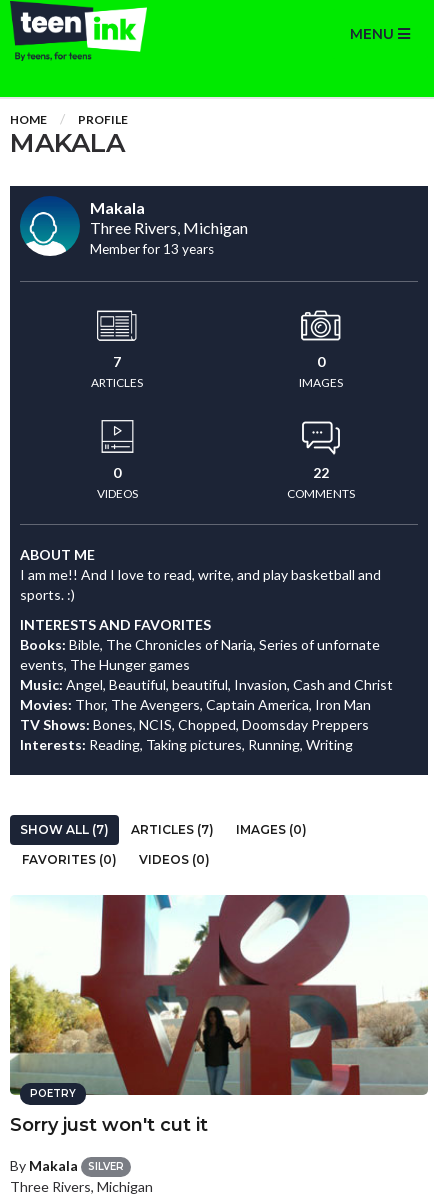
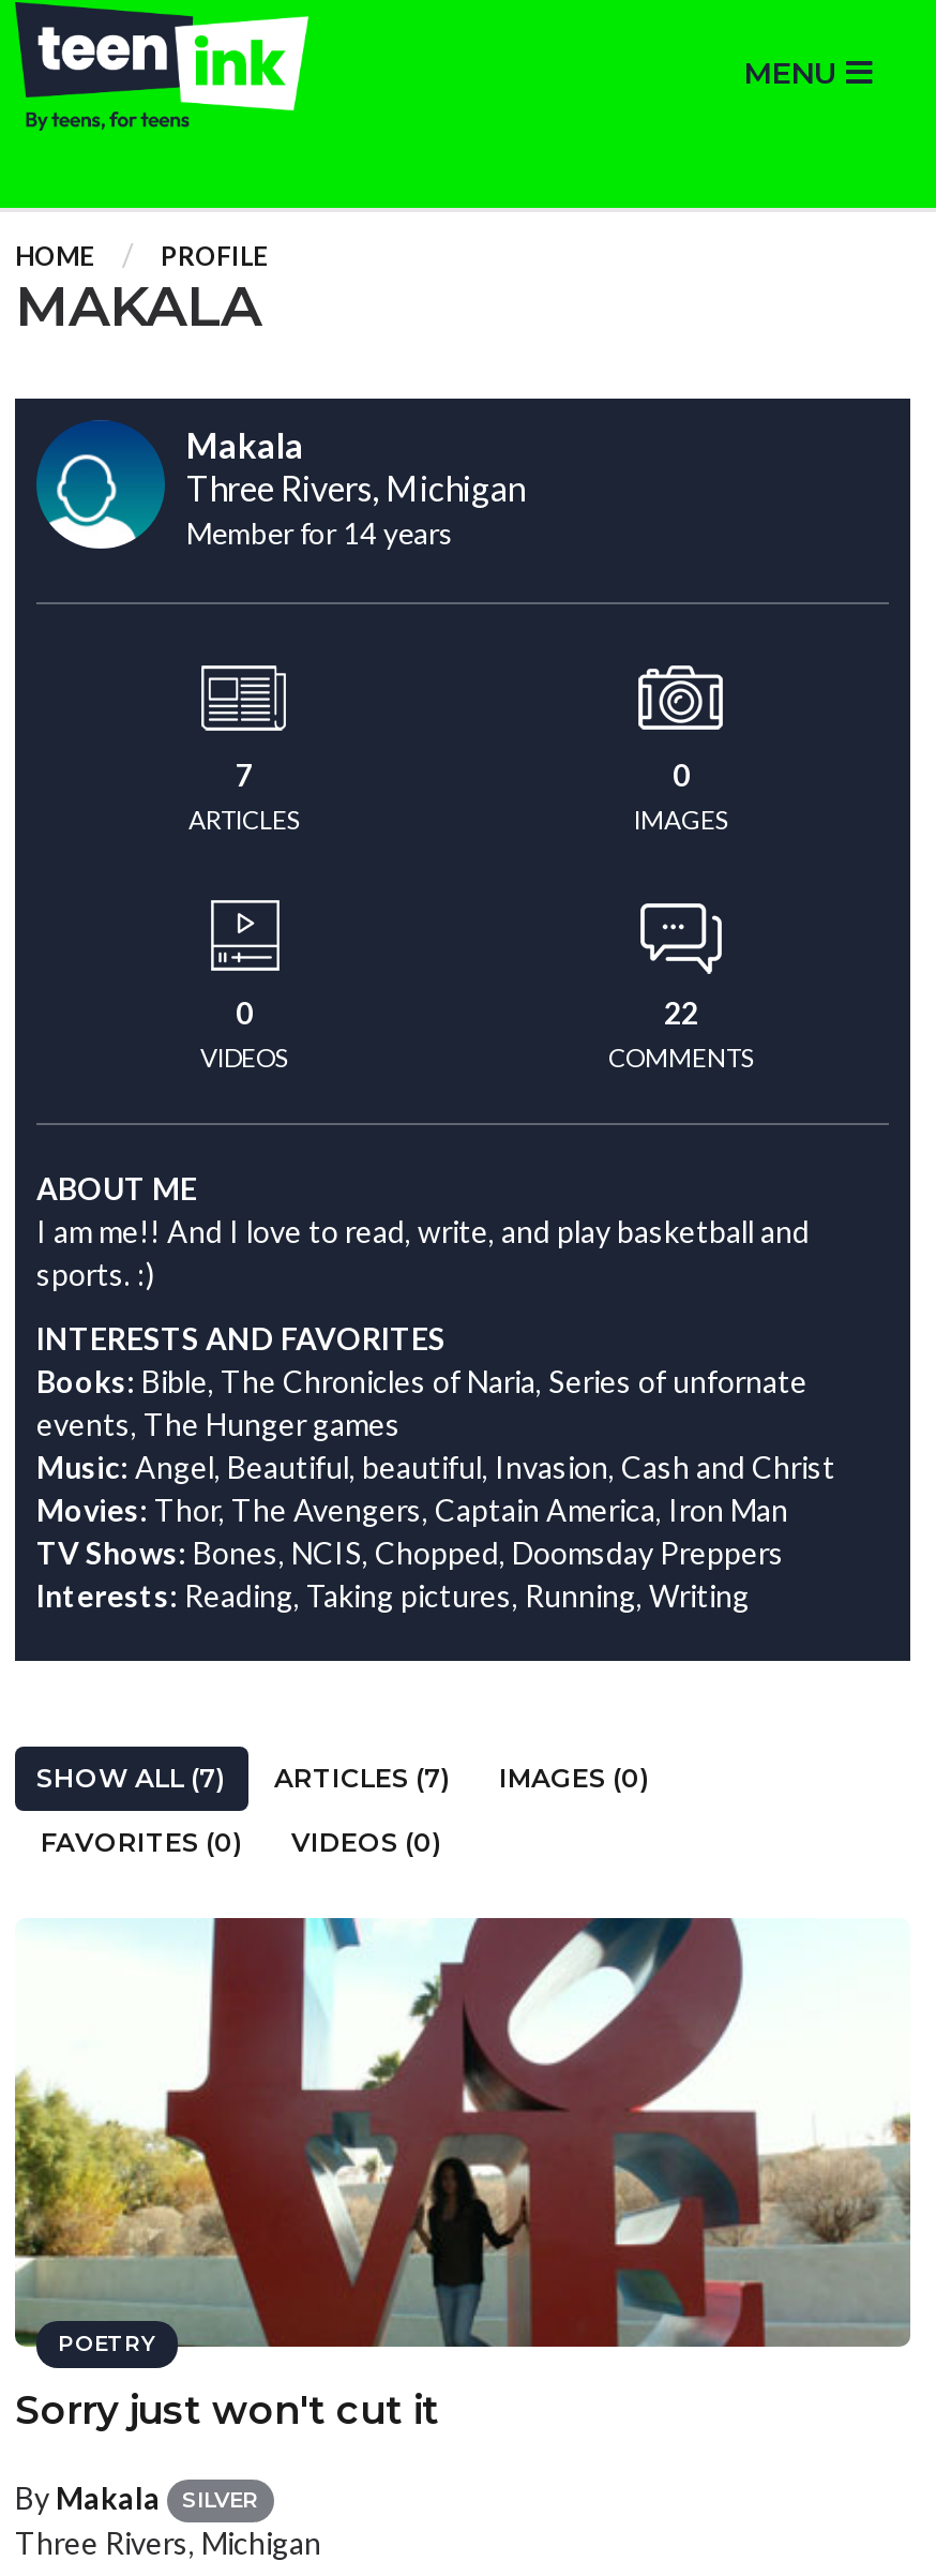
[90,241,214,257] Member for 13 years -> [186,516,452,551] Member for 14 years

